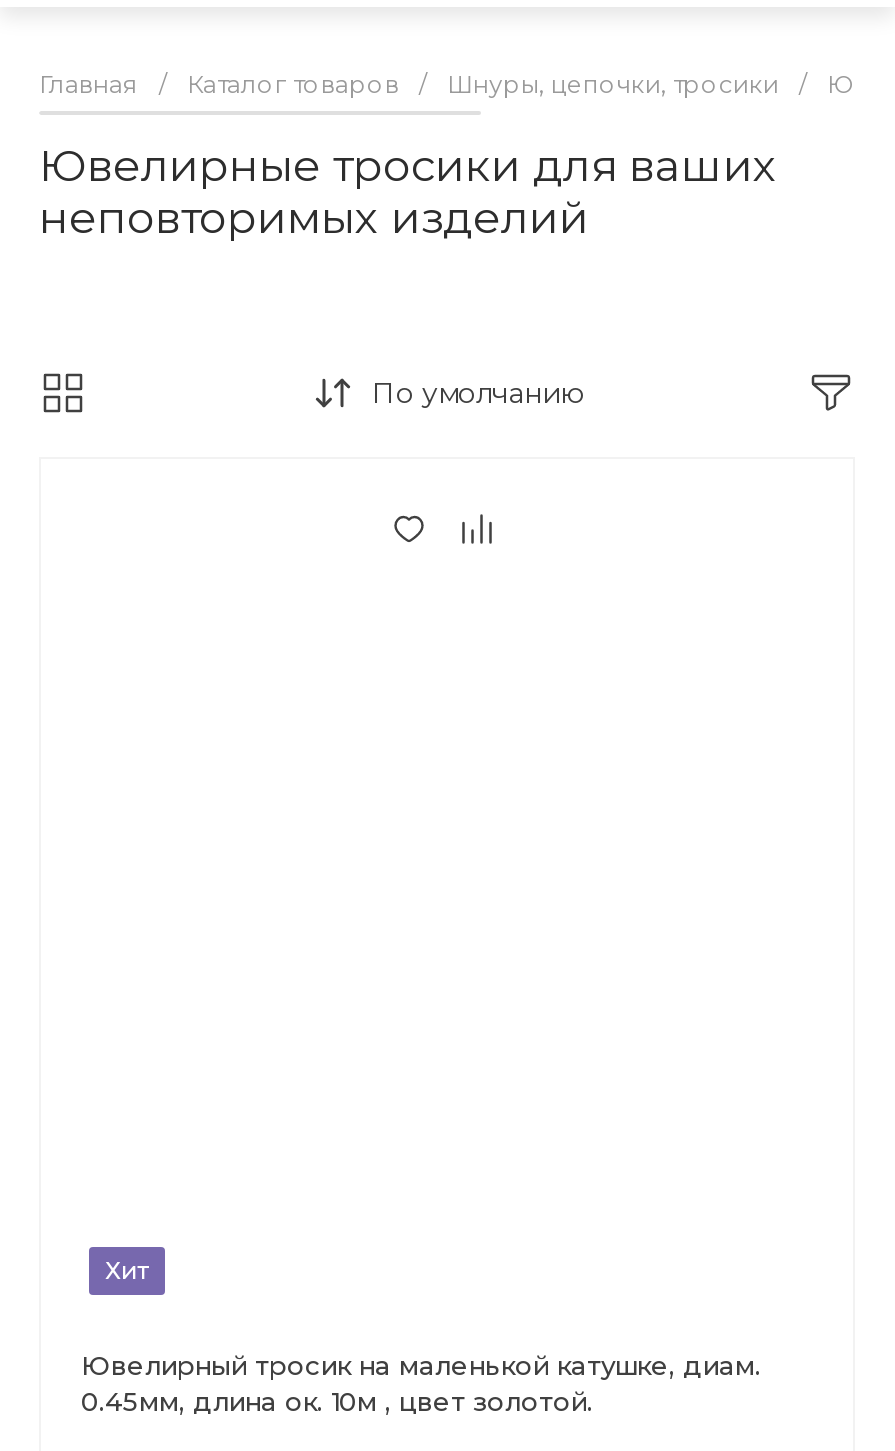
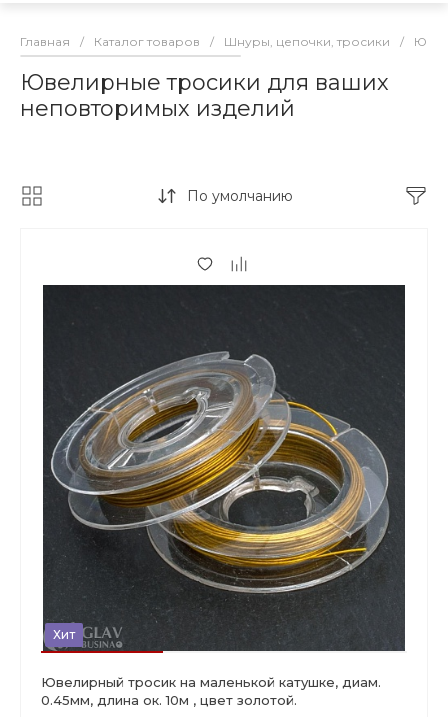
none -> [40,284,406,654] [image]

